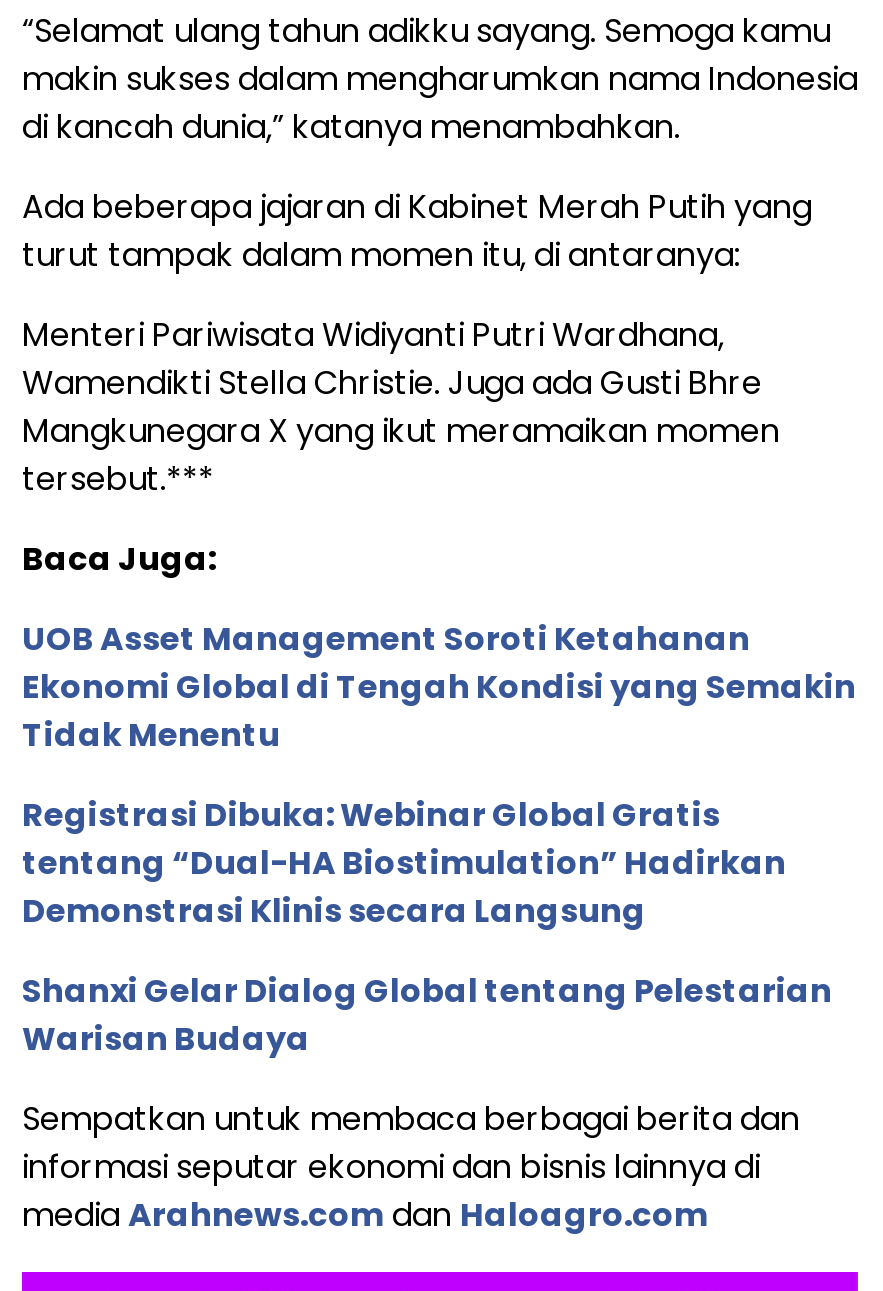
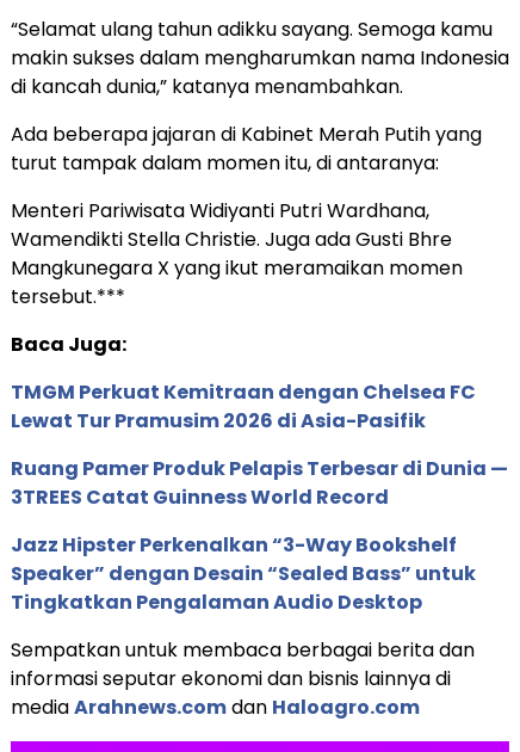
[22,617,856,759] UOB Asset Management Soroti Ketahanan | Ekonomi Global di Tengah Kondisi yang Semakin | Tidak Menentu -> [11,378,476,434] TMGM Perkuat Kemitraan dengan Chelsea FC | Lewat Tur Pramusim 2026 di Asia-Pasifik
[22,793,786,935] Registrasi Dibuka: Webinar Global Gratis | tentang “Dual-HA Biostimulation” Hadirkan | Demonstrasi Klinis secara Langsung -> [11,455,508,511] Ruang Pamer Produk Pelapis Terbesar di Dunia — | 3TREES Catat Guinness World Record
[22,969,832,1063] Shanxi Gelar Dialog Global tentang Pelestarian | Warisan Budaya -> [11,531,476,616] Jazz Hipster Perkenalkan “3-Way Bookshelf | Speaker” dengan Desain “Sealed Bass” untuk | Tingkatkan Pengalaman Audio Desktop

